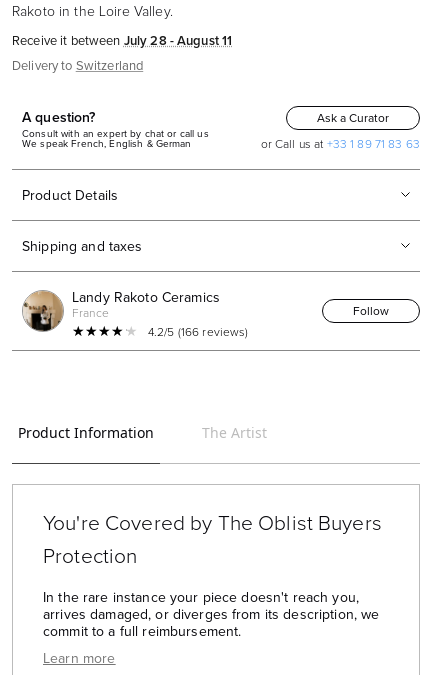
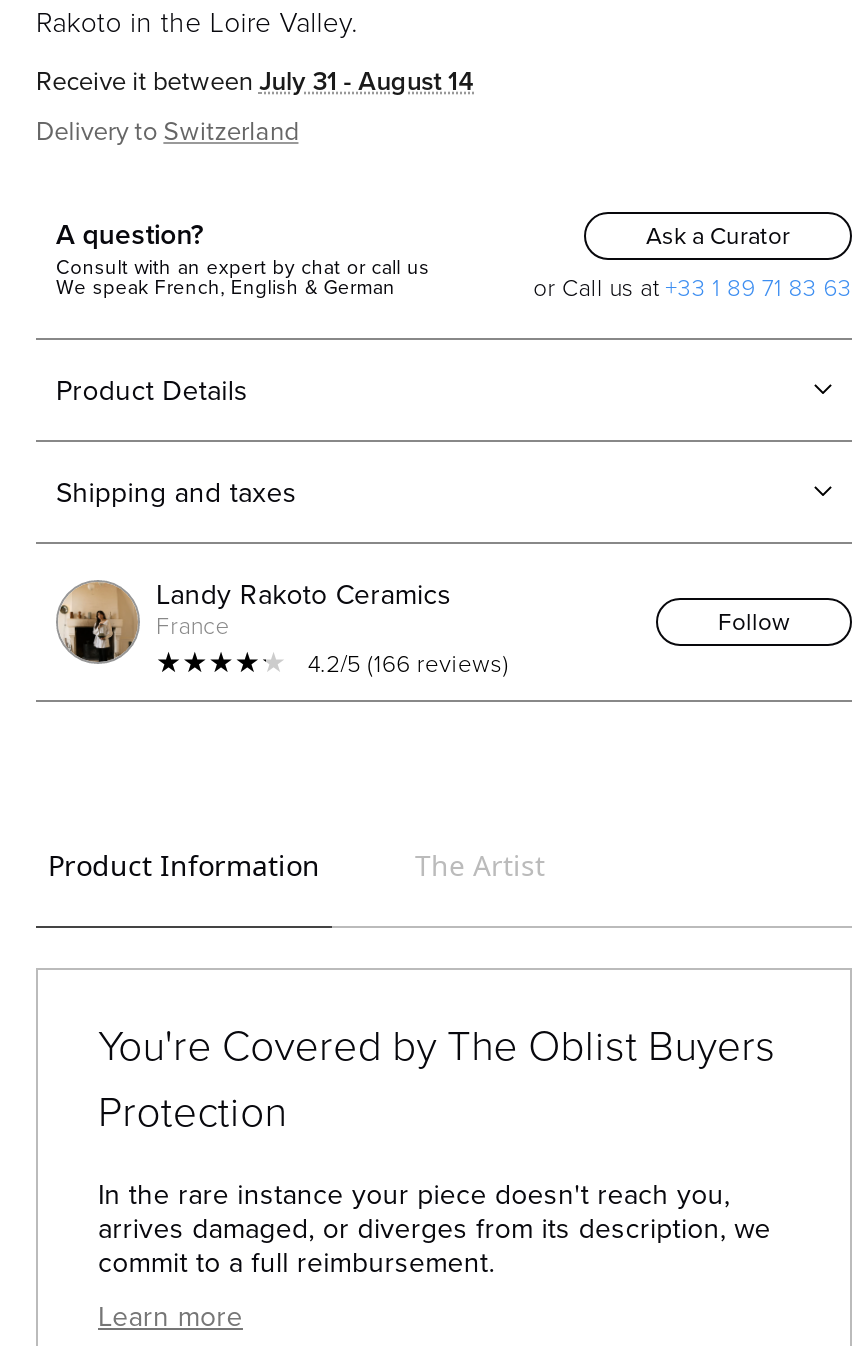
[12,31,232,50] Receive it between July 28 - August 11 -> [36,61,475,99] Receive it between July 31 - August 14

